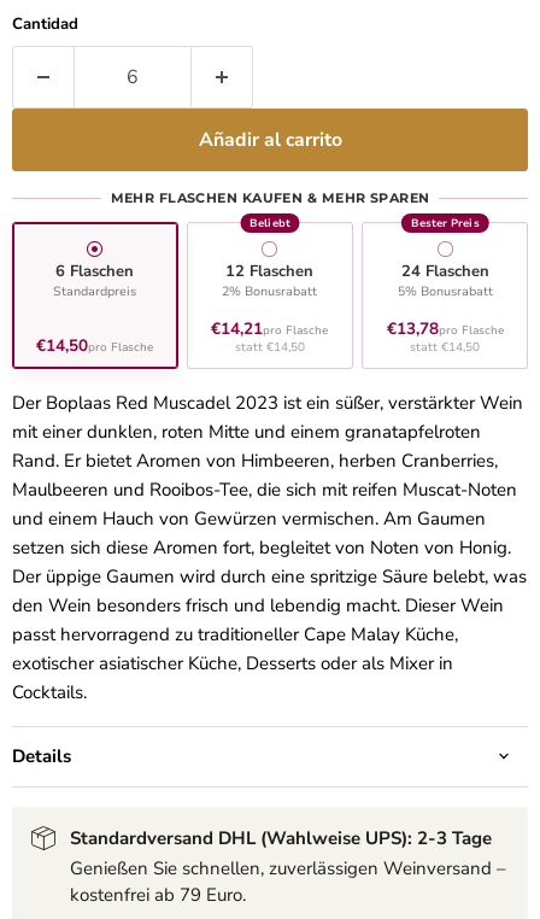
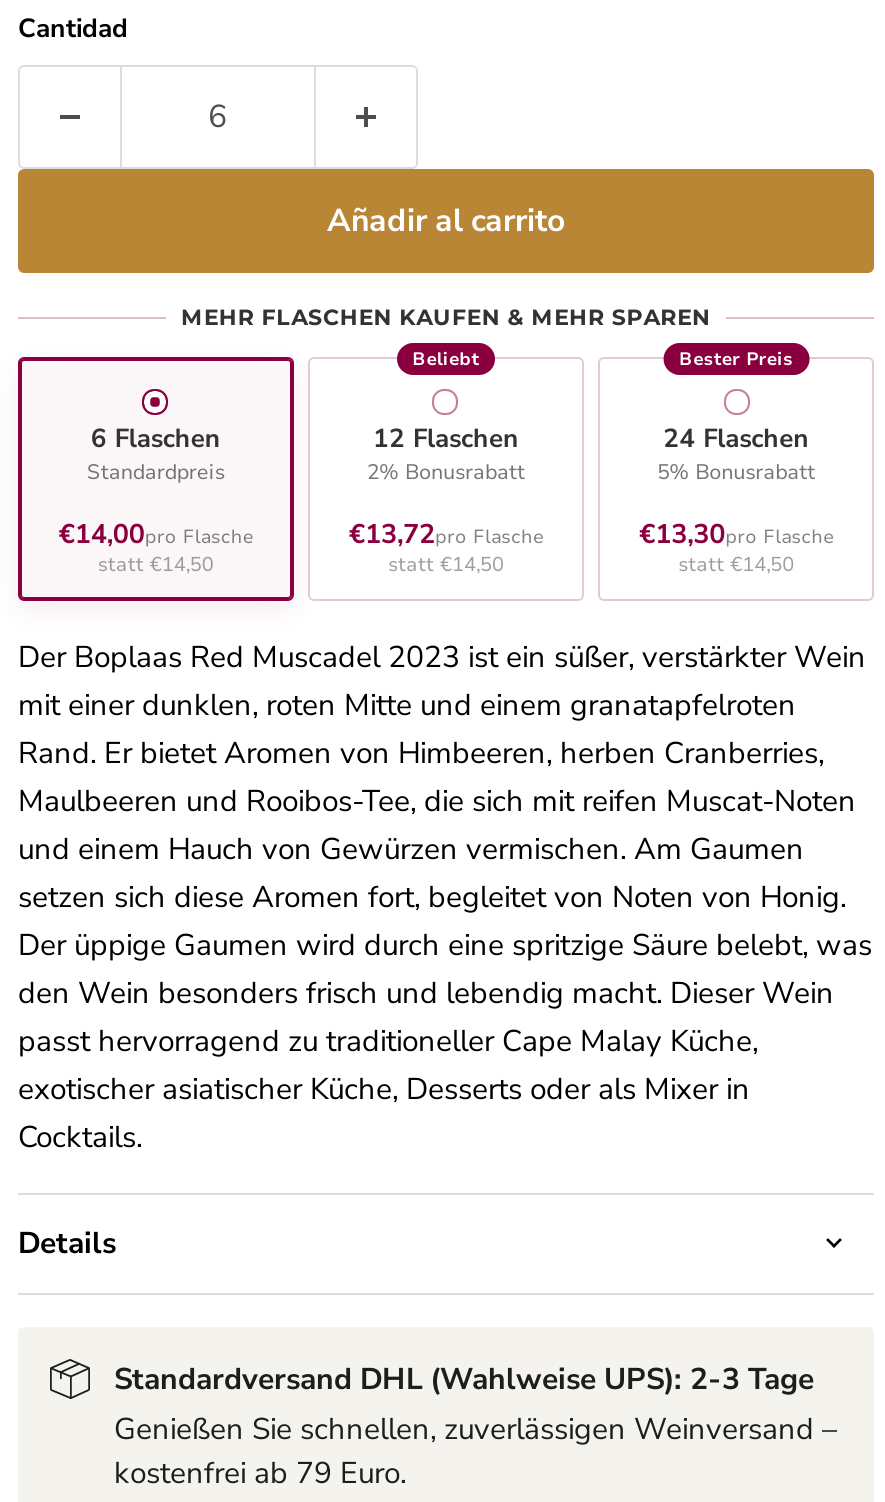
[212,317,328,340] €14,21pro Flasche -> [349,515,543,553] €13,72pro Flasche
[386,317,503,340] €13,78pro Flasche -> [639,515,833,553] €13,30pro Flasche
[37,334,154,357] €14,50pro Flasche -> [59,515,253,579] €14,00pro Flasche | statt €14,50

